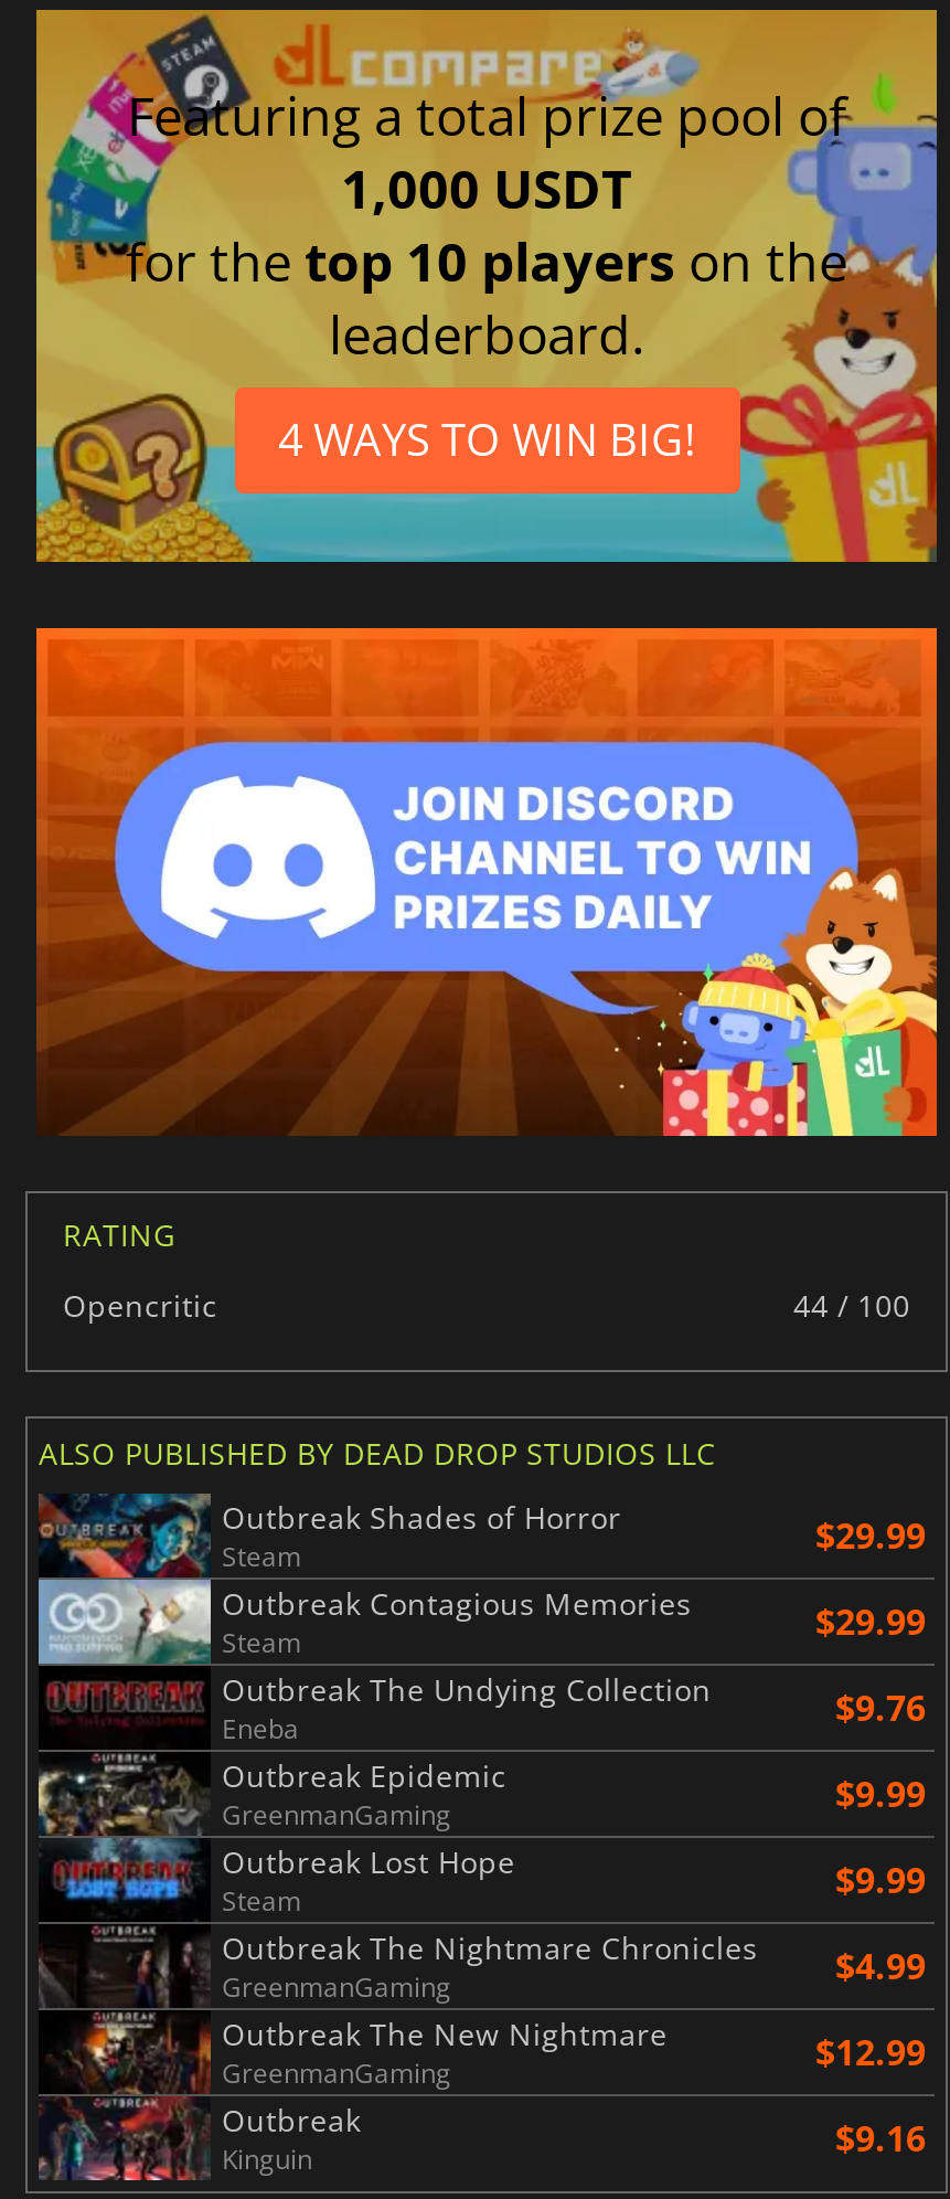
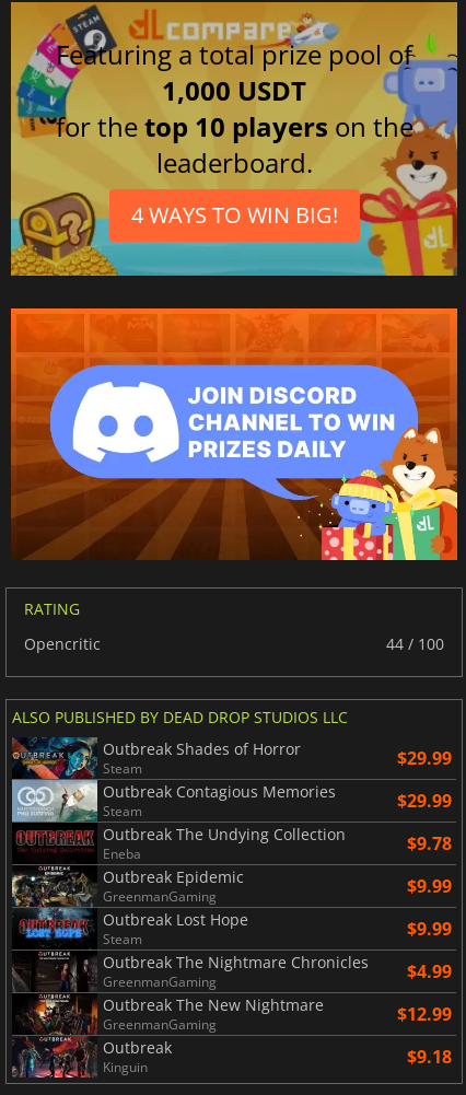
[835,1683,926,1732] $9.76 -> [407,831,452,855] $9.78
[835,2114,926,2163] $9.16 -> [407,1045,452,1069] $9.18

